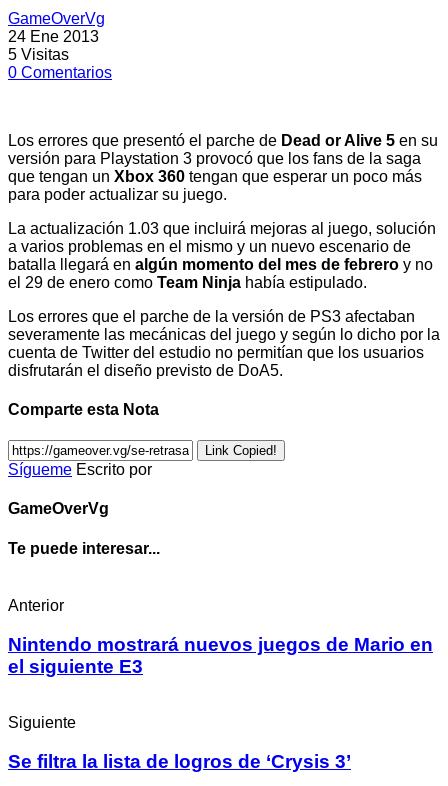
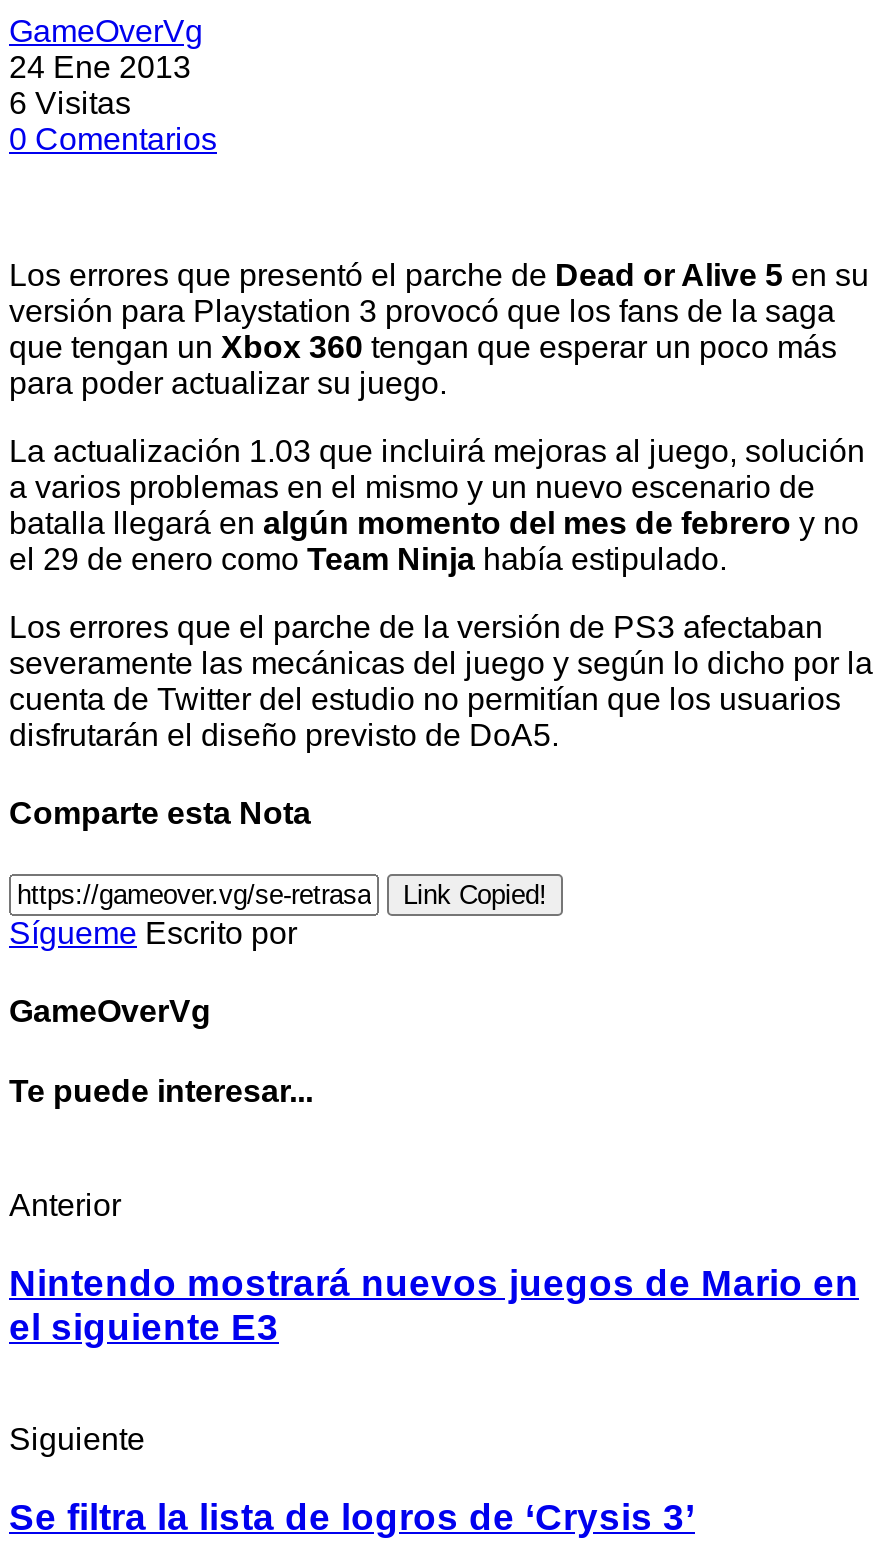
[8,46,69,63] 5 Visitas -> [9,85,131,119] 6 Visitas

